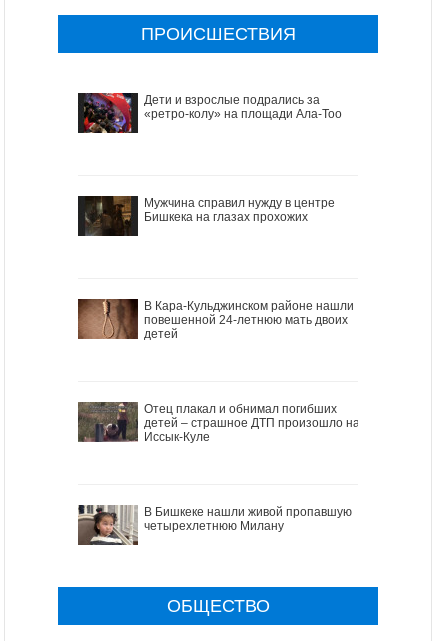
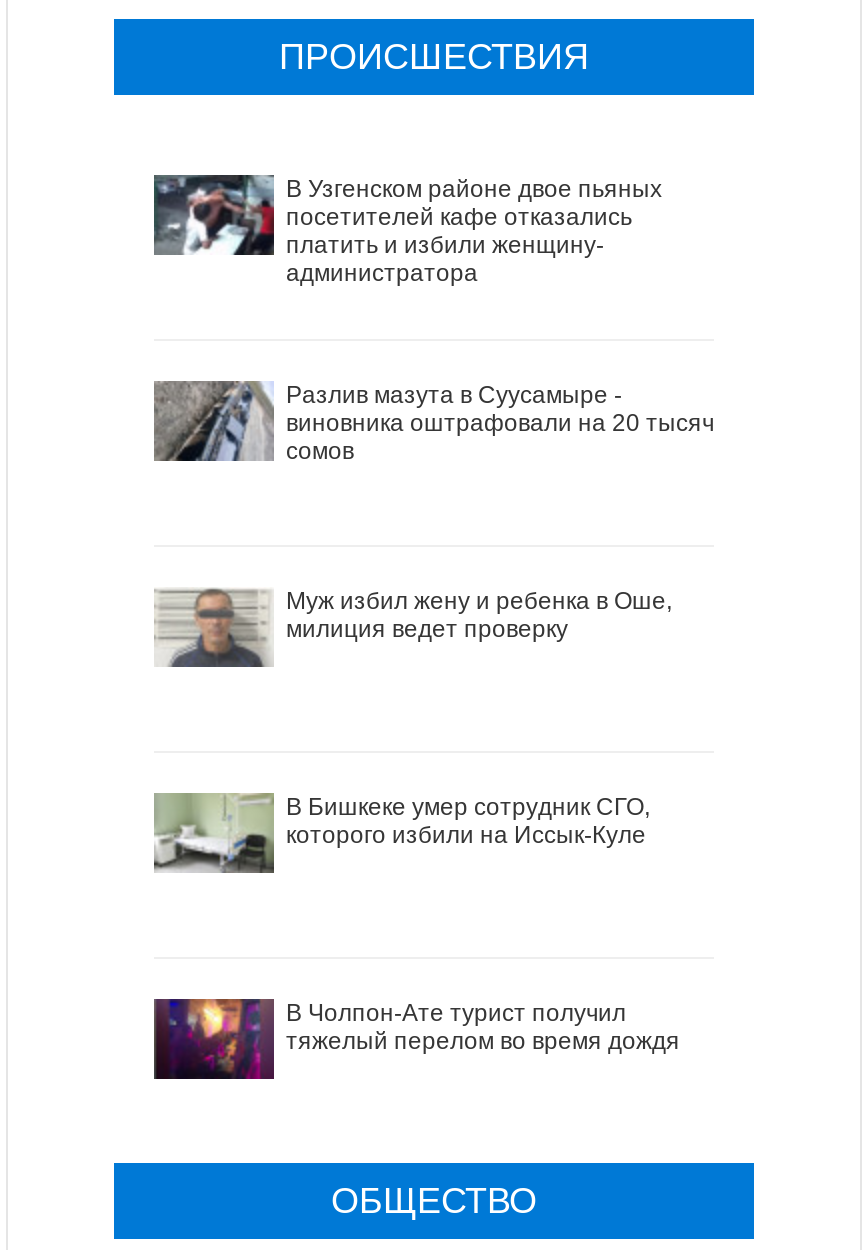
[78,92,342,134] [image] | Дети и взрослые подрались за | «ретро-колу» на площади Ала-Тоо -> [154,173,662,287] [image] | В Узгенском районе двое пьяных | посетителей кафе отказались | платить и избили женщину- | администратора
[78,196,335,237] [image] | Мужчина справил нужду в центре | Бишкека на глазах прохожих -> [154,381,714,465] [image] | Разлив мазута в Суусамыре - | виновника оштрафовали на 20 тысяч | сомов
[77,298,354,341] [image] | В Кара-Кульджинском районе нашли | повешенной 24-летнюю мать двоих | детей -> [154,587,672,669] [image] | Муж избил жену и ребенка в Оше, | милиция ведет проверку
[77,402,360,444] [image] | Отец плакал и обнимал погибших | детей – страшное ДТП произошло на | Иссык-Куле -> [154,793,650,873] [image] | В Бишкеке умер сотрудник СГО, | которого избили на Иссык-Куле
[78,505,352,546] [image] | В Бишкеке нашли живой пропавшую | четырехлетнюю Милану -> [154,999,680,1079] [image] | В Чолпон-Ате турист получил | тяжелый перелом во время дождя

